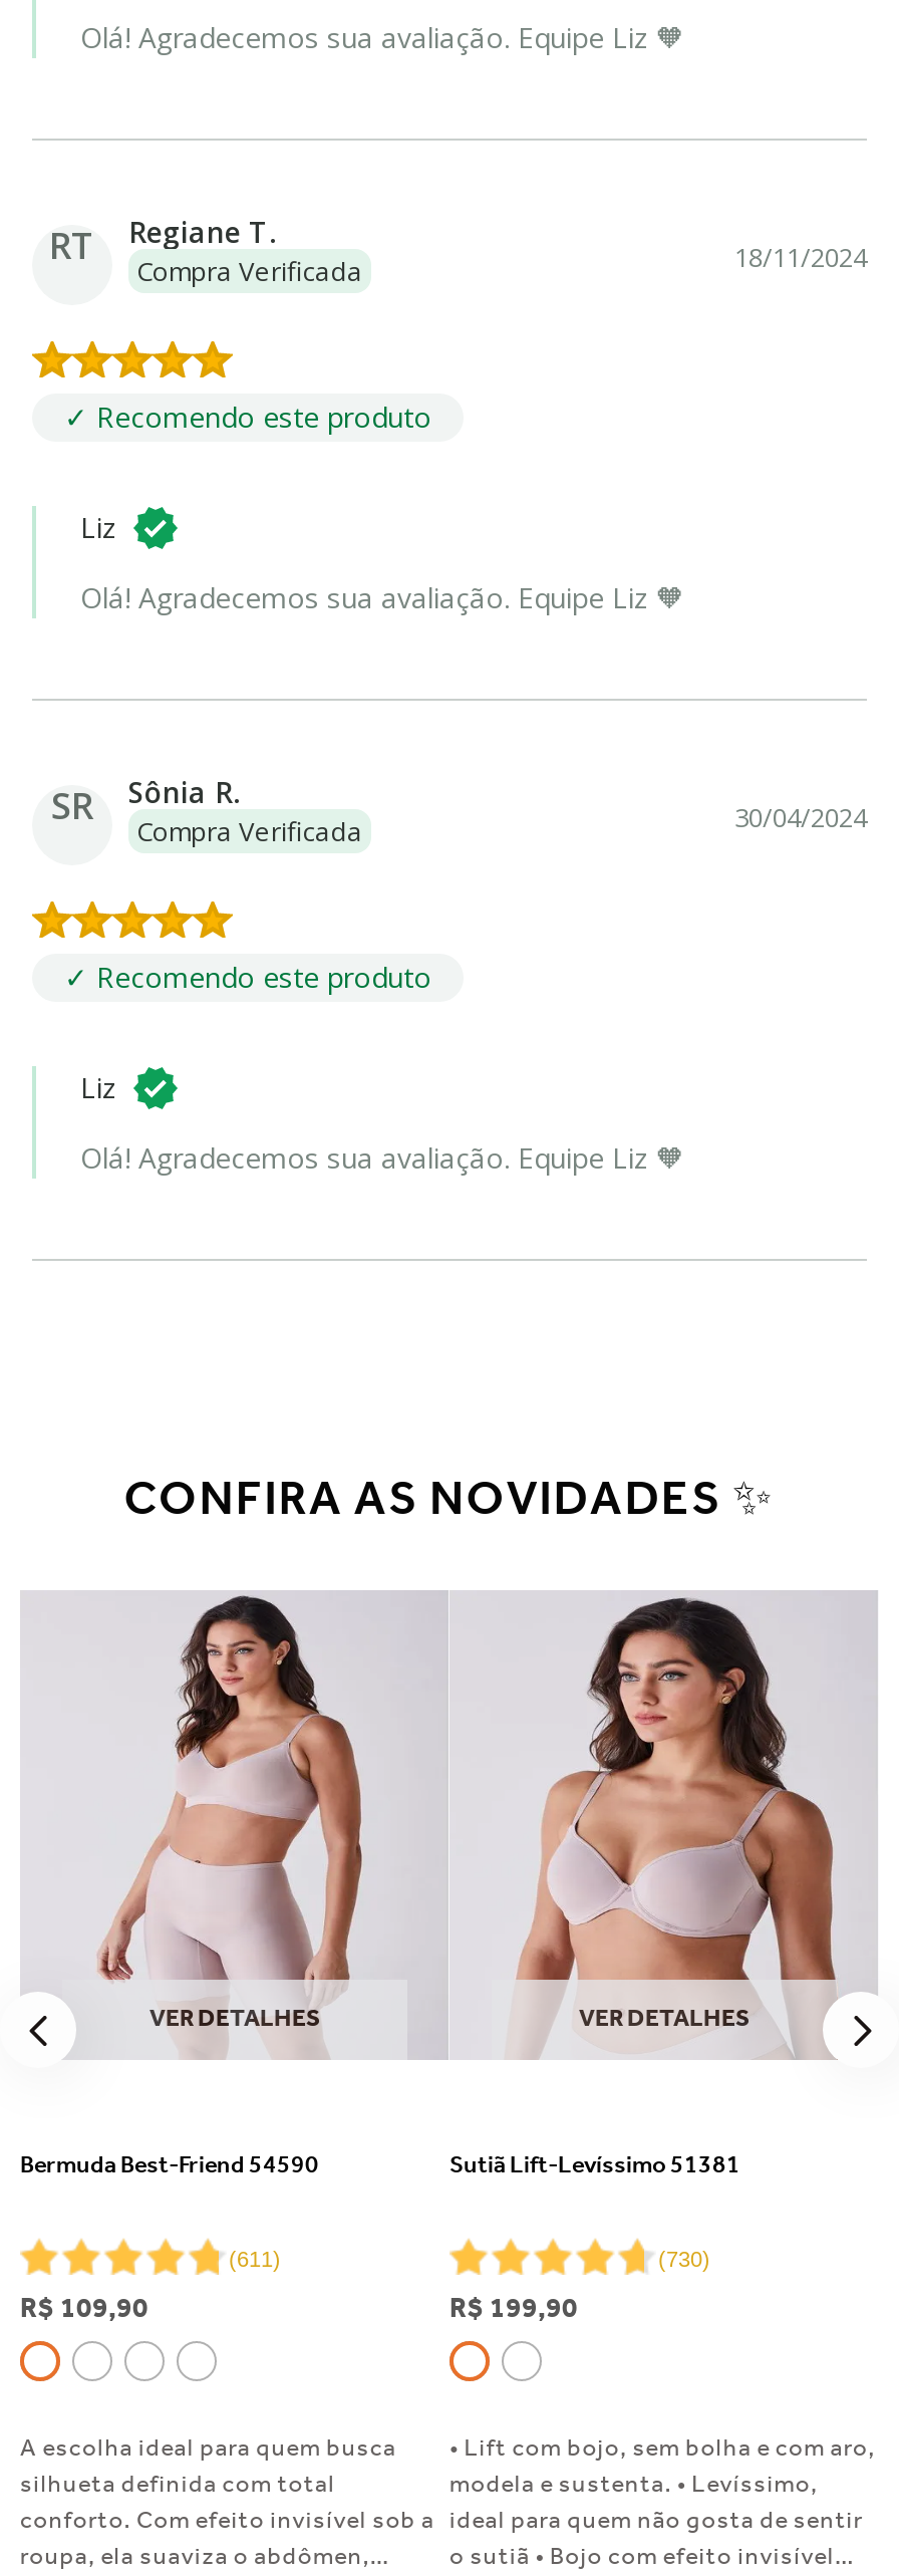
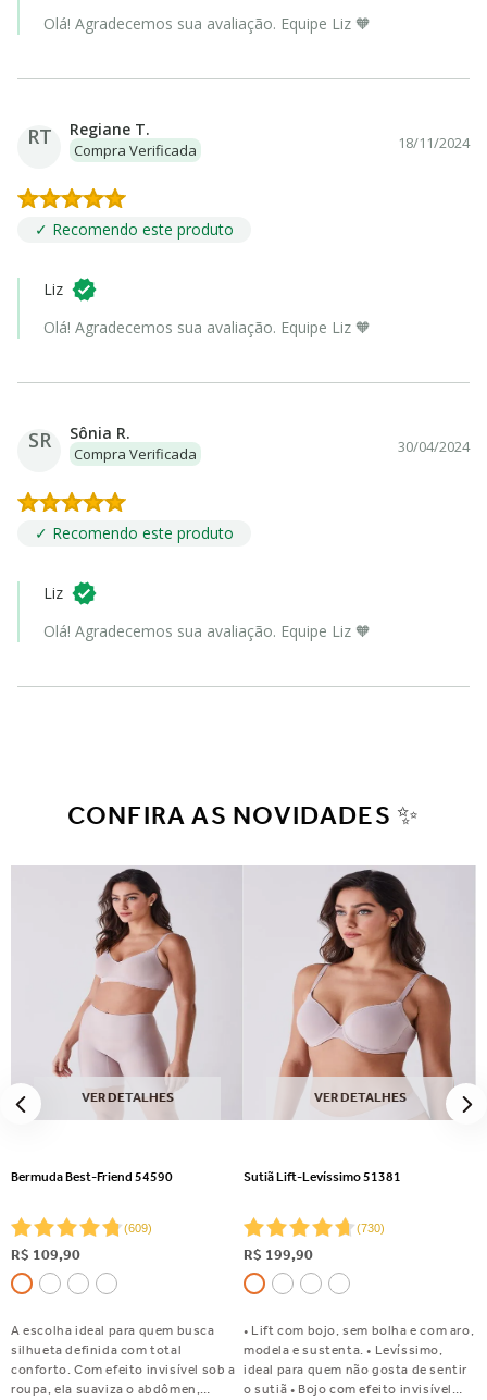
[229,2246,281,2270] (611) -> [124,1221,152,1234] (609)

